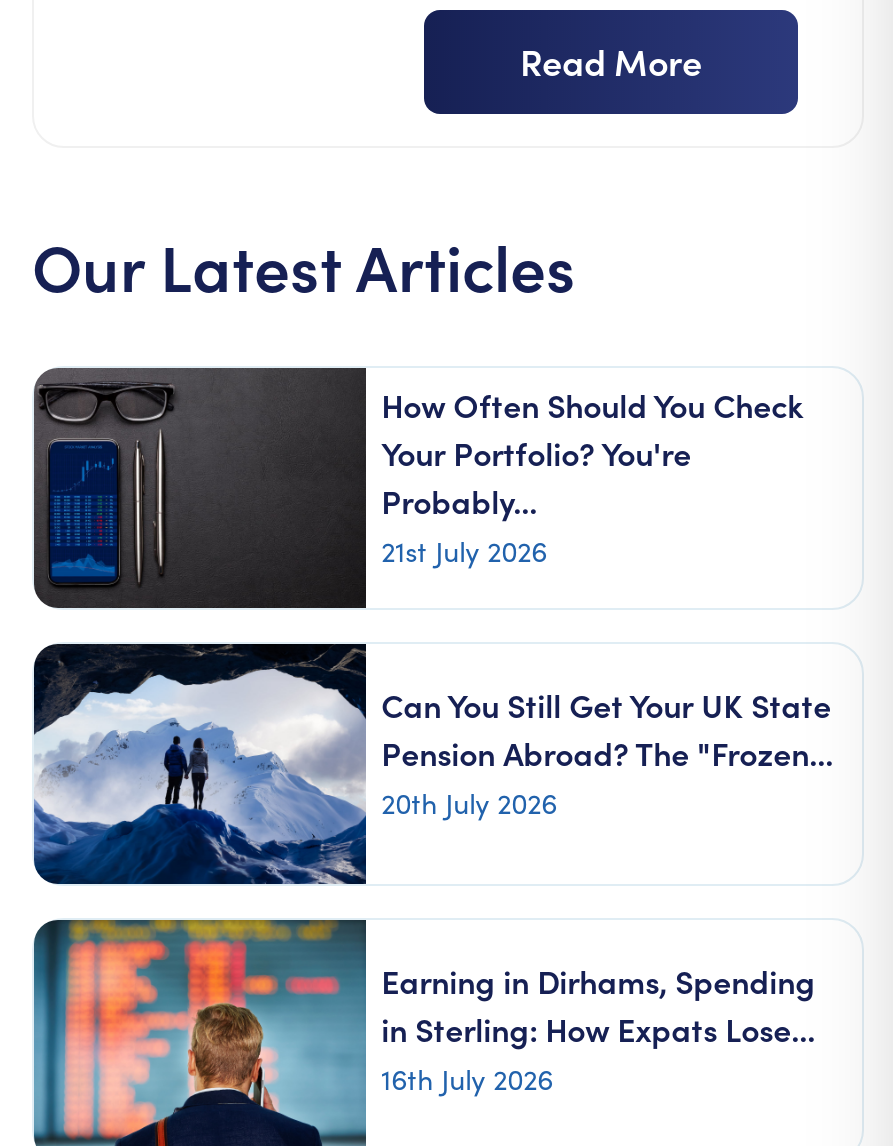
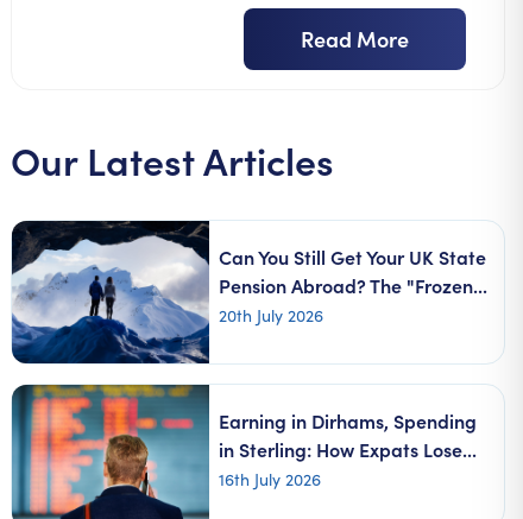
[32,368,803,610] [image] | How Often Should You Check | Your Portfolio? You're | Probably... | 21st July 2026 -> none

